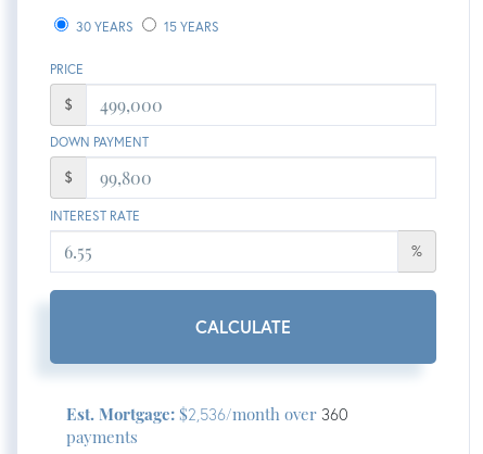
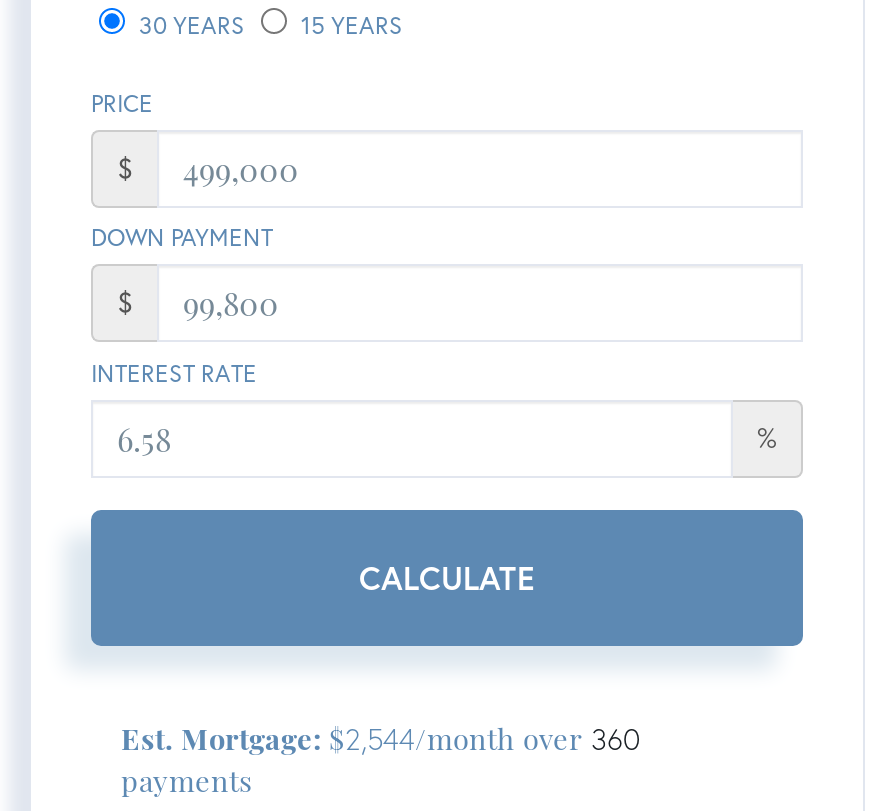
[66,403,348,425] Est. Mortgage: $2,536/month over 360 -> [121,718,641,758] Est. Mortgage: $2,544/month over 360

